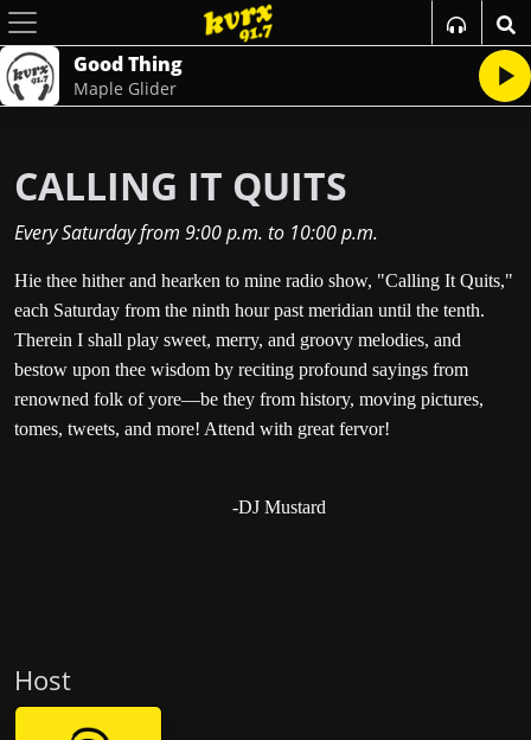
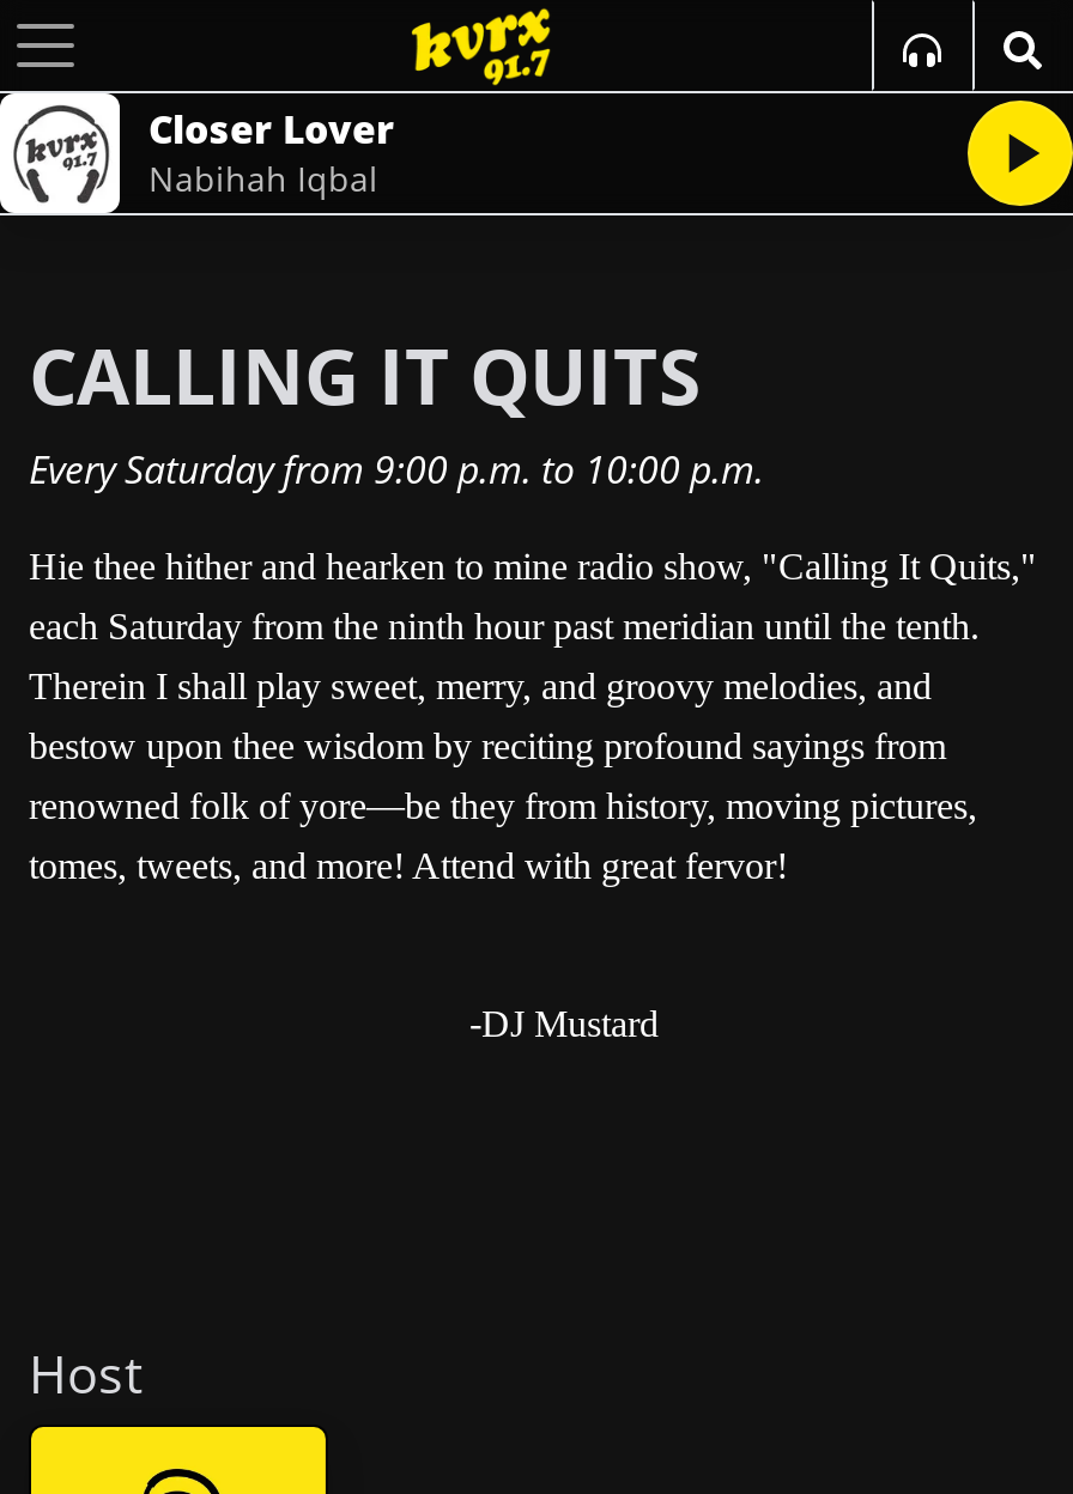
[73,51,183,100] Good Thing | Maple Glider -> [148,103,395,201] Closer Lover | Nabihah Iqbal

